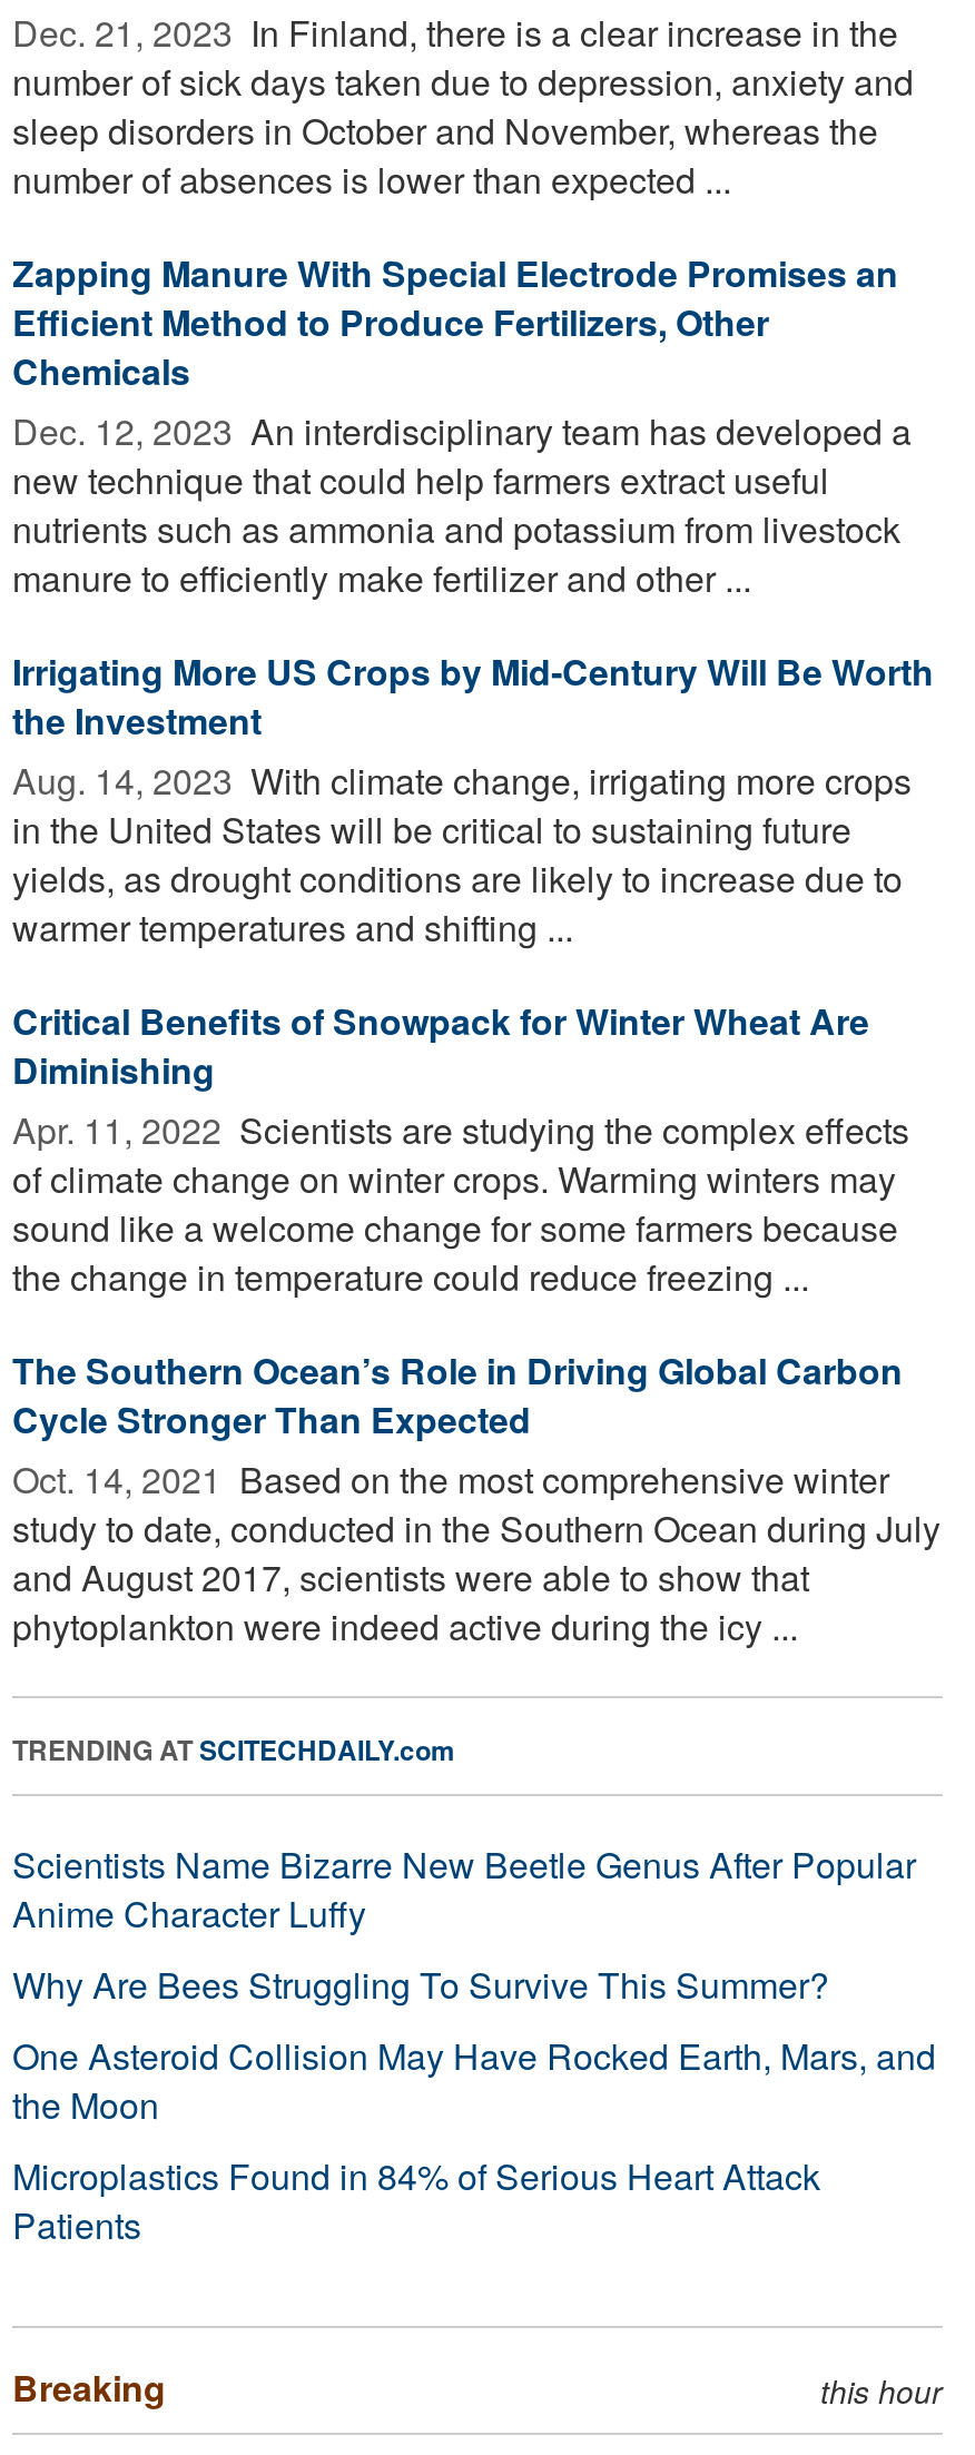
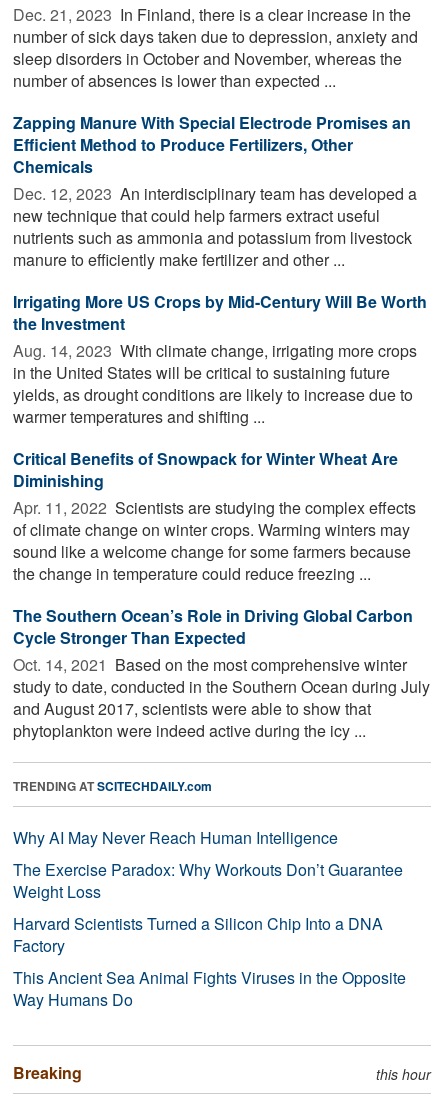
[12,1838,936,2250] Scientists Name Bizarre New Beetle Genus After Popular | Anime Character Luffy | Why Are Bees Struggling To Survive This Summer? | One Asteroid Collision May Have Rocked Earth, Mars, and | the Moon | Microplastics Found in 84% of Serious Heart Attack | Patients -> [13,826,406,1011] Why AI May Never Reach Human Intelligence | The Exercise Paradox: Why Workouts Don’t Guarantee | Weight Loss | Harvard Scientists Turned a Silicon Chip Into a DNA | Factory | This Ancient Sea Animal Fights Viruses in the Opposite | Way Humans Do

